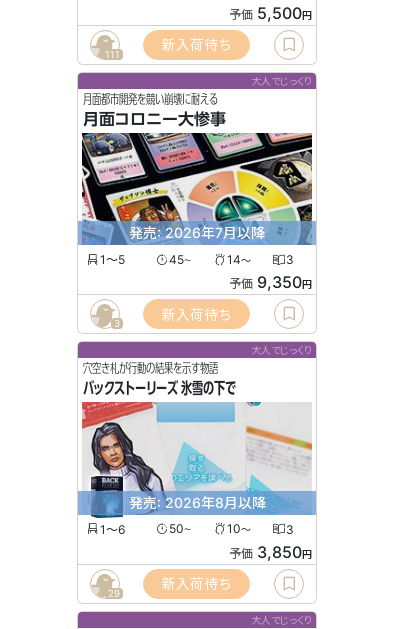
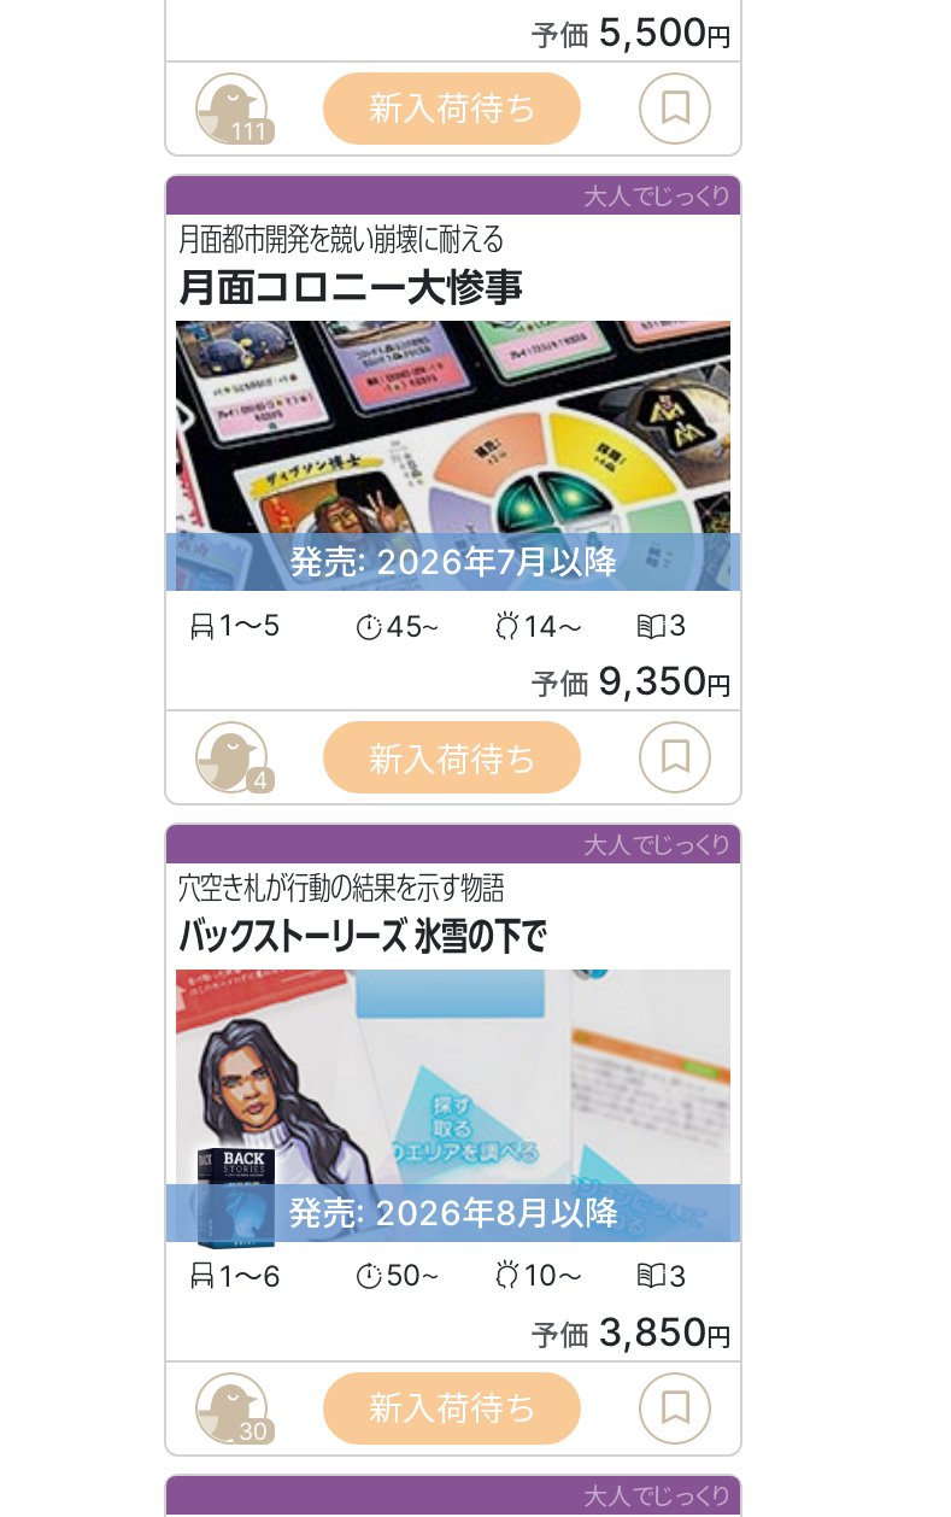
[114,318,120,329] 3 -> [253,767,267,794] 4
[108,587,120,598] 29 -> [238,1417,267,1443] 30

